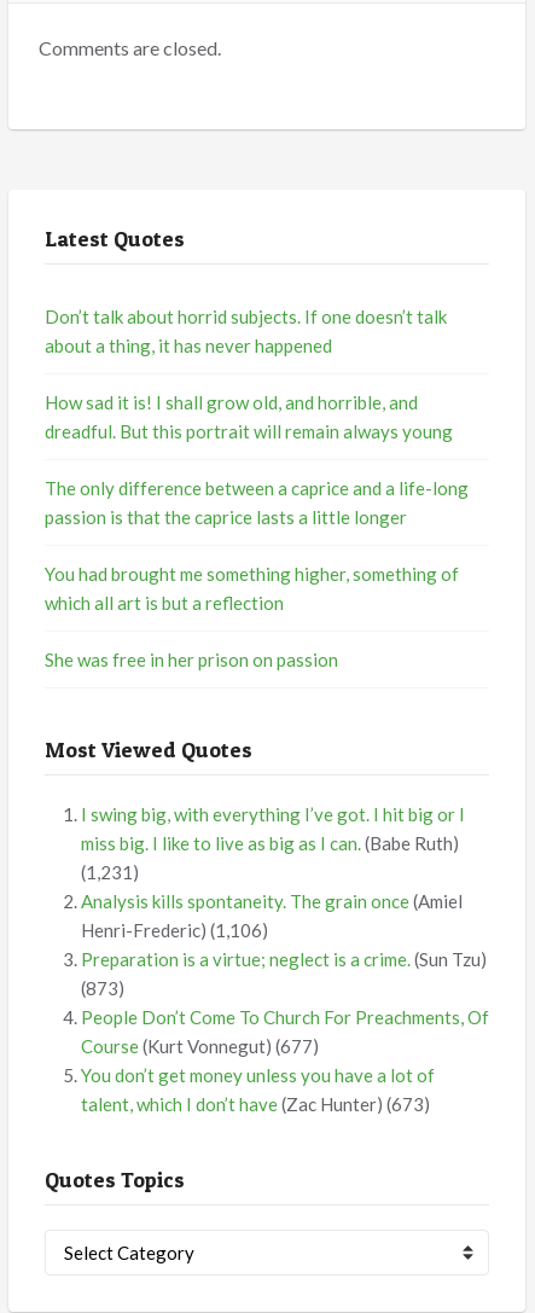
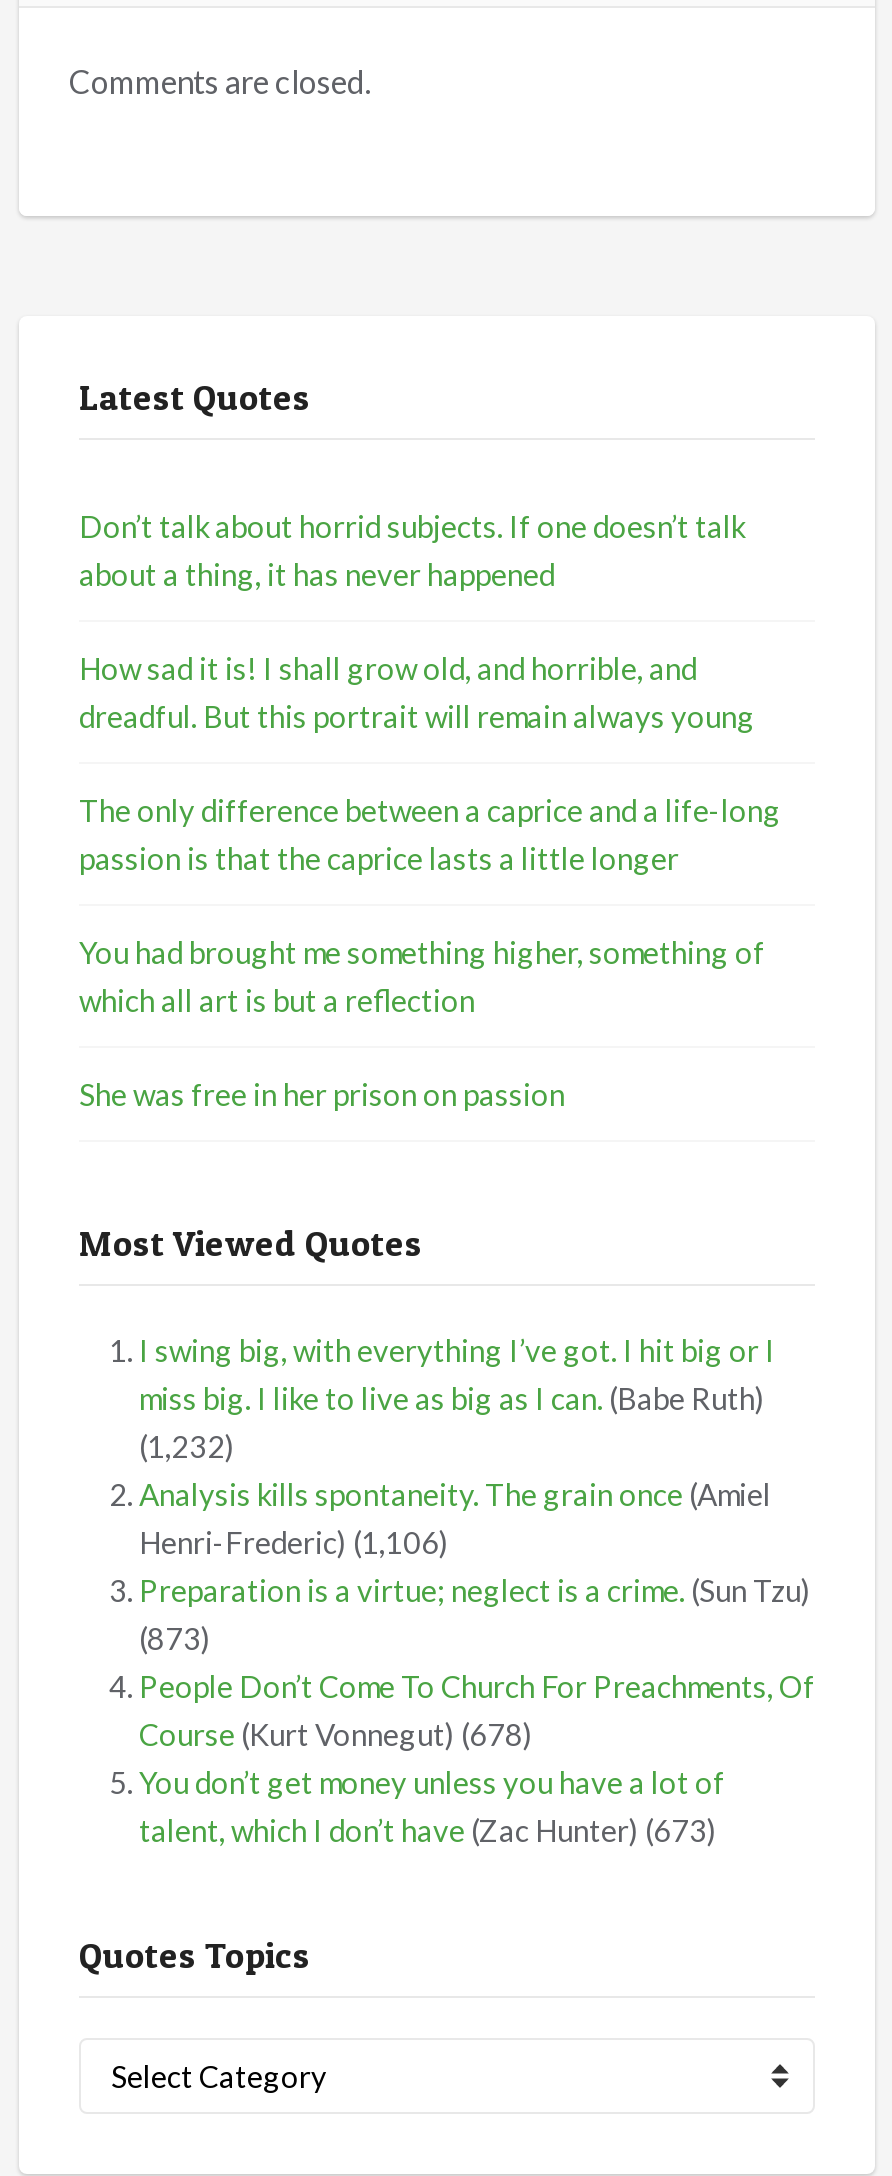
[81,861,139,883] (1,231) -> [139,1428,235,1464] (1,232)
[81,1035,319,1057] Course (Kurt Vonnegut) (677) -> [139,1716,533,1752] Course (Kurt Vonnegut) (678)

